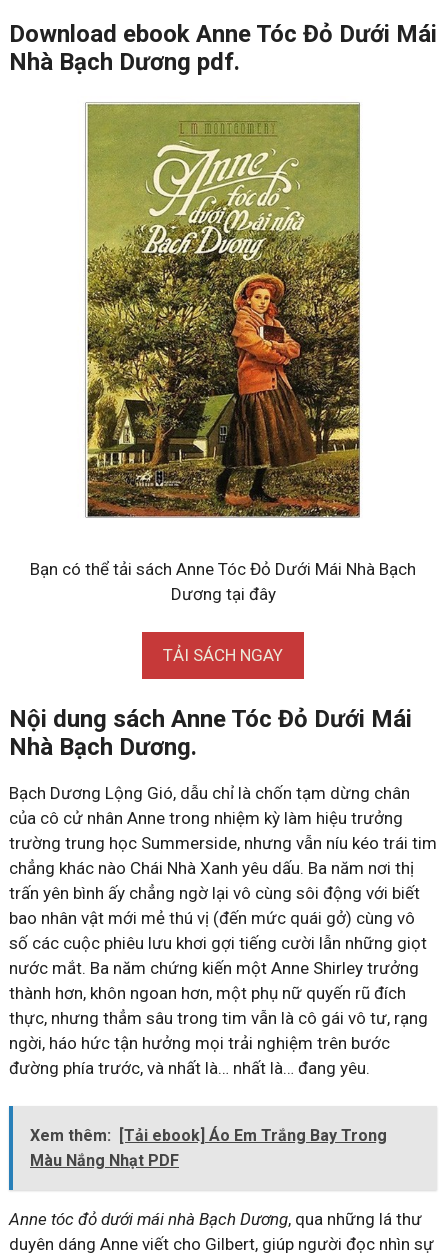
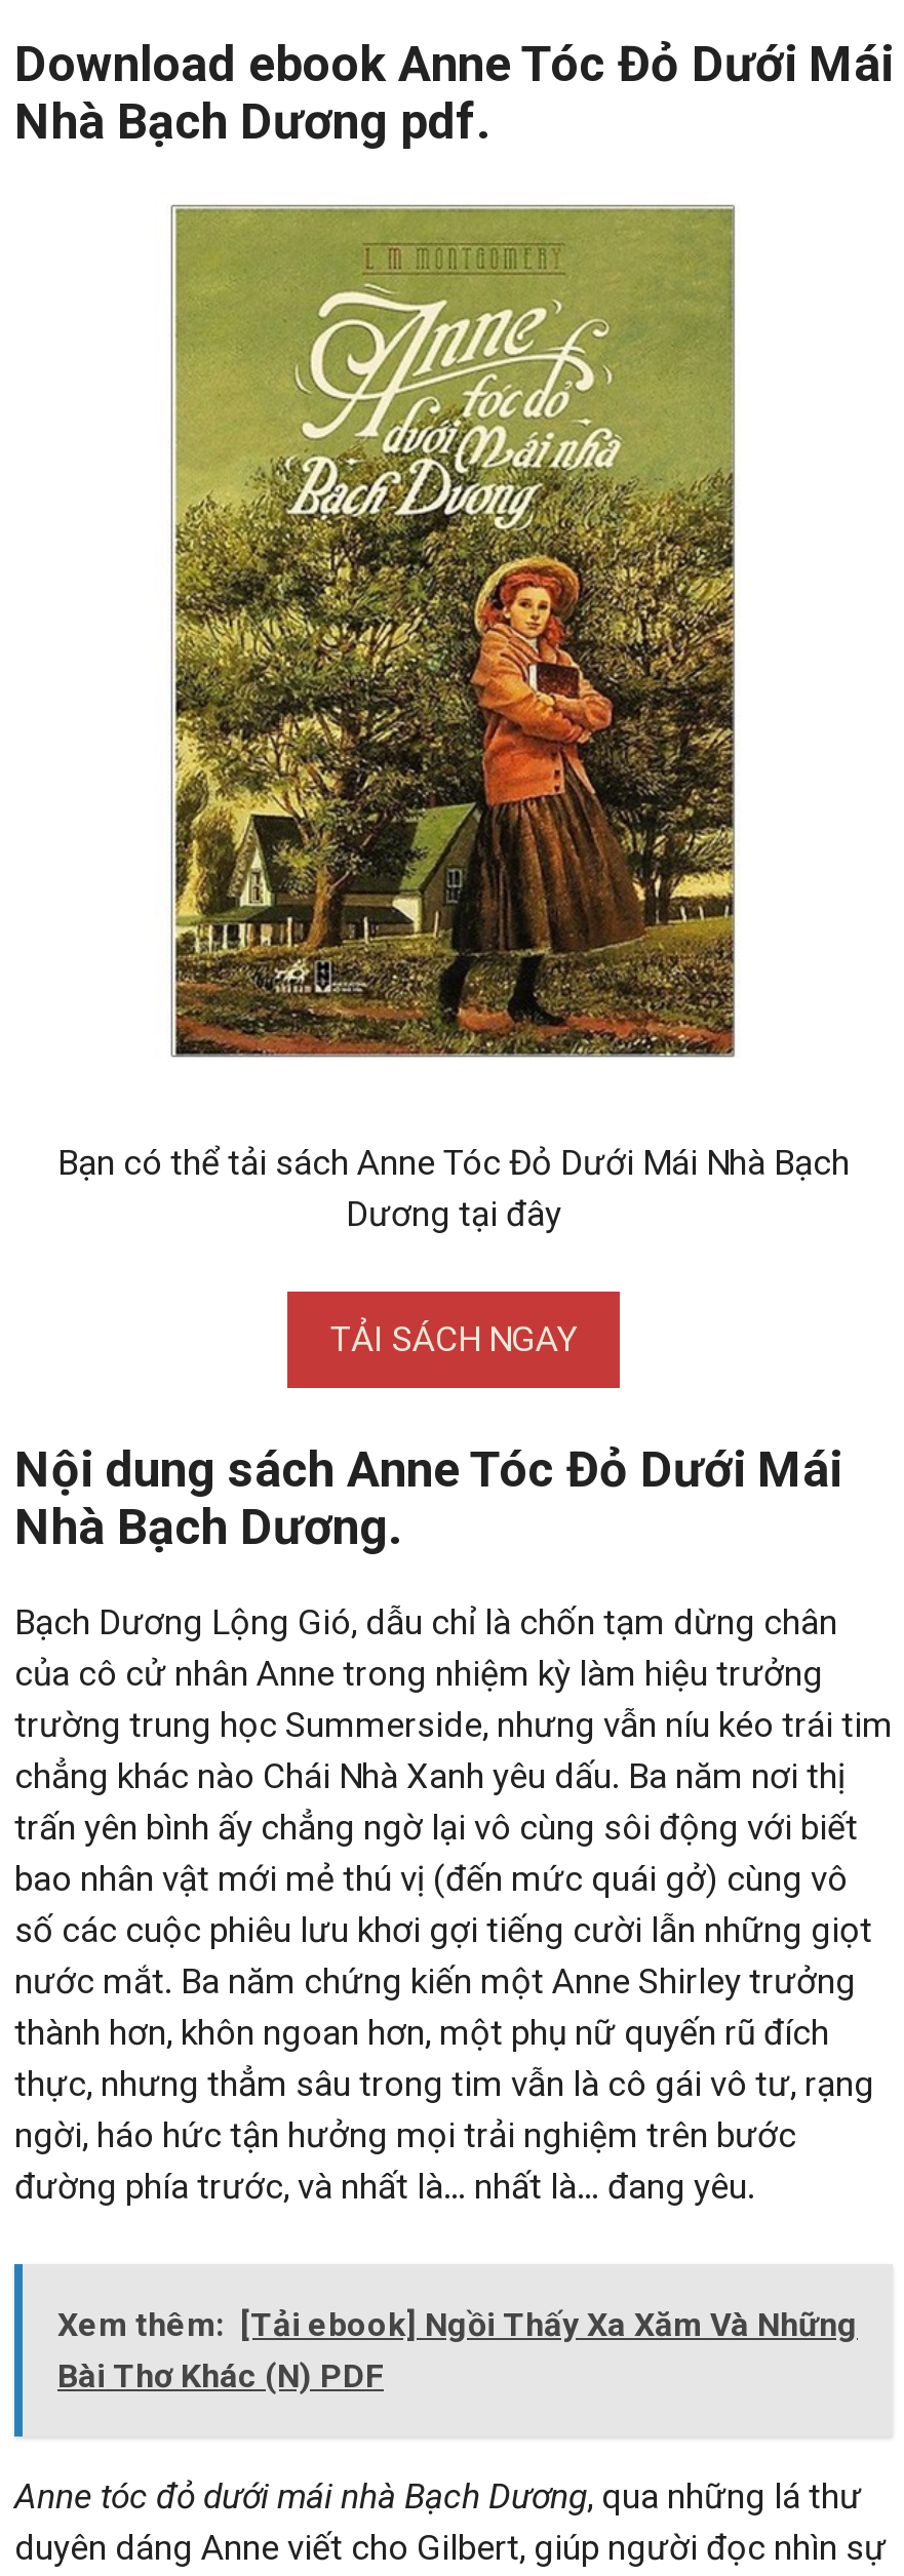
[30,1126,387,1170] Xem thêm: [Tải ebook] Áo Em Trắng Bay Trong | Màu Nắng Nhạt PDF -> [57,2305,858,2395] Xem thêm: [Tải ebook] Ngồi Thấy Xa Xăm Và Những | Bài Thơ Khác (N) PDF

